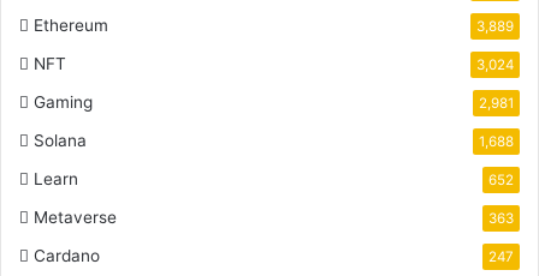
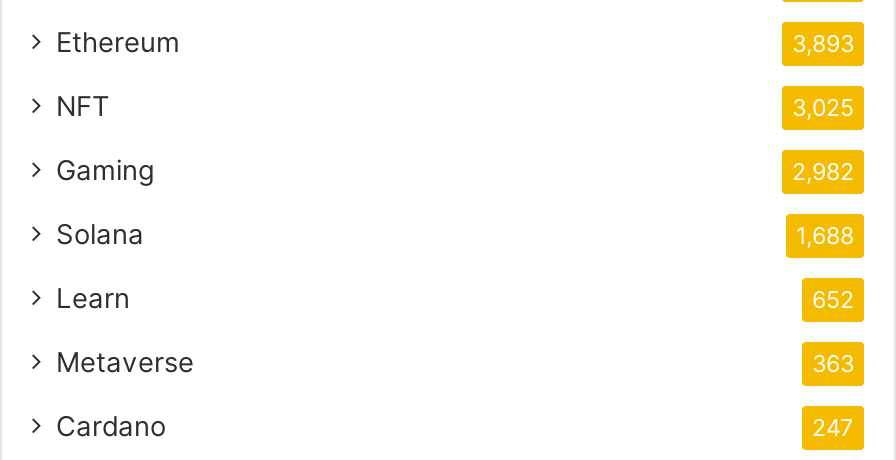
[476,18,514,34] 3,889 -> [792,29,854,57] 3,893
[476,56,514,73] 3,024 -> [792,93,854,121] 3,025
[479,94,514,111] 2,981 -> [792,157,854,185] 2,982

